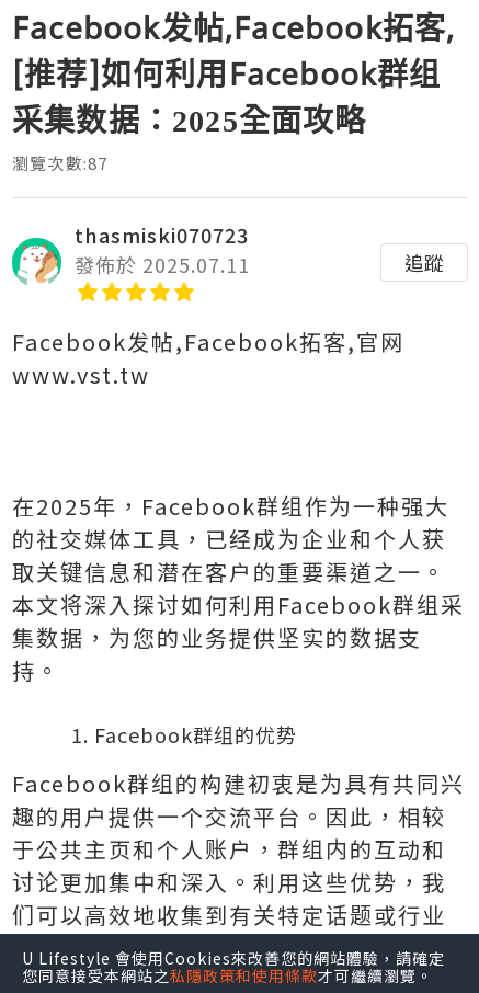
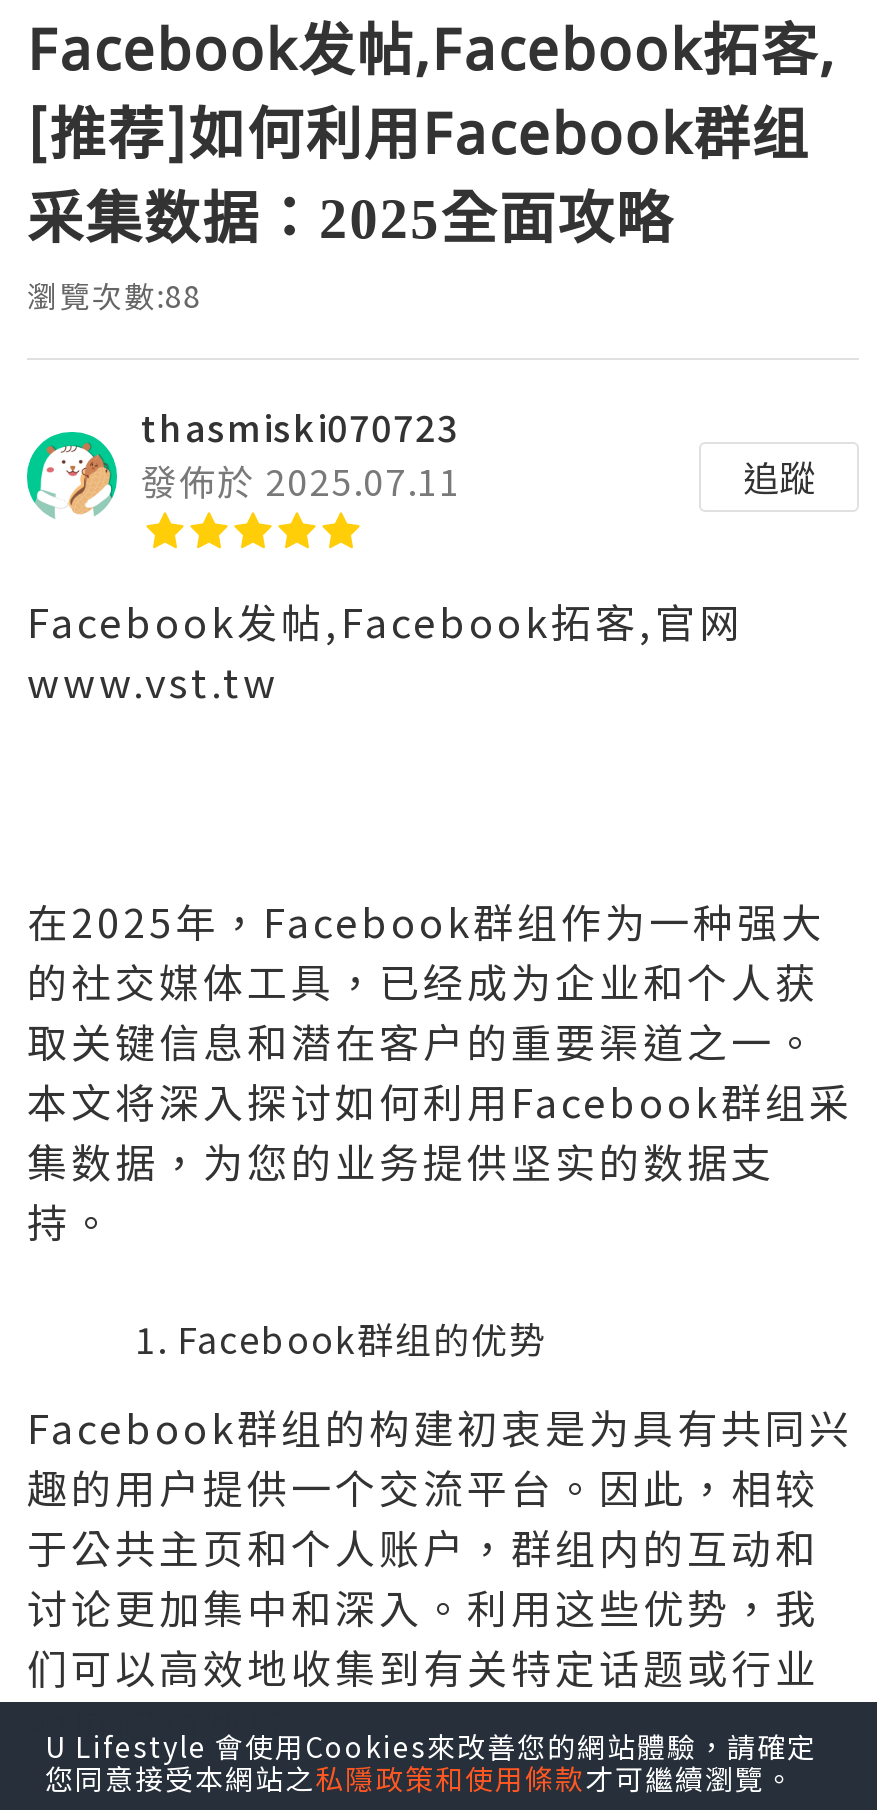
[12,151,108,174] 瀏覽次數:87 -> [27,274,202,316] 瀏覽次數:88

